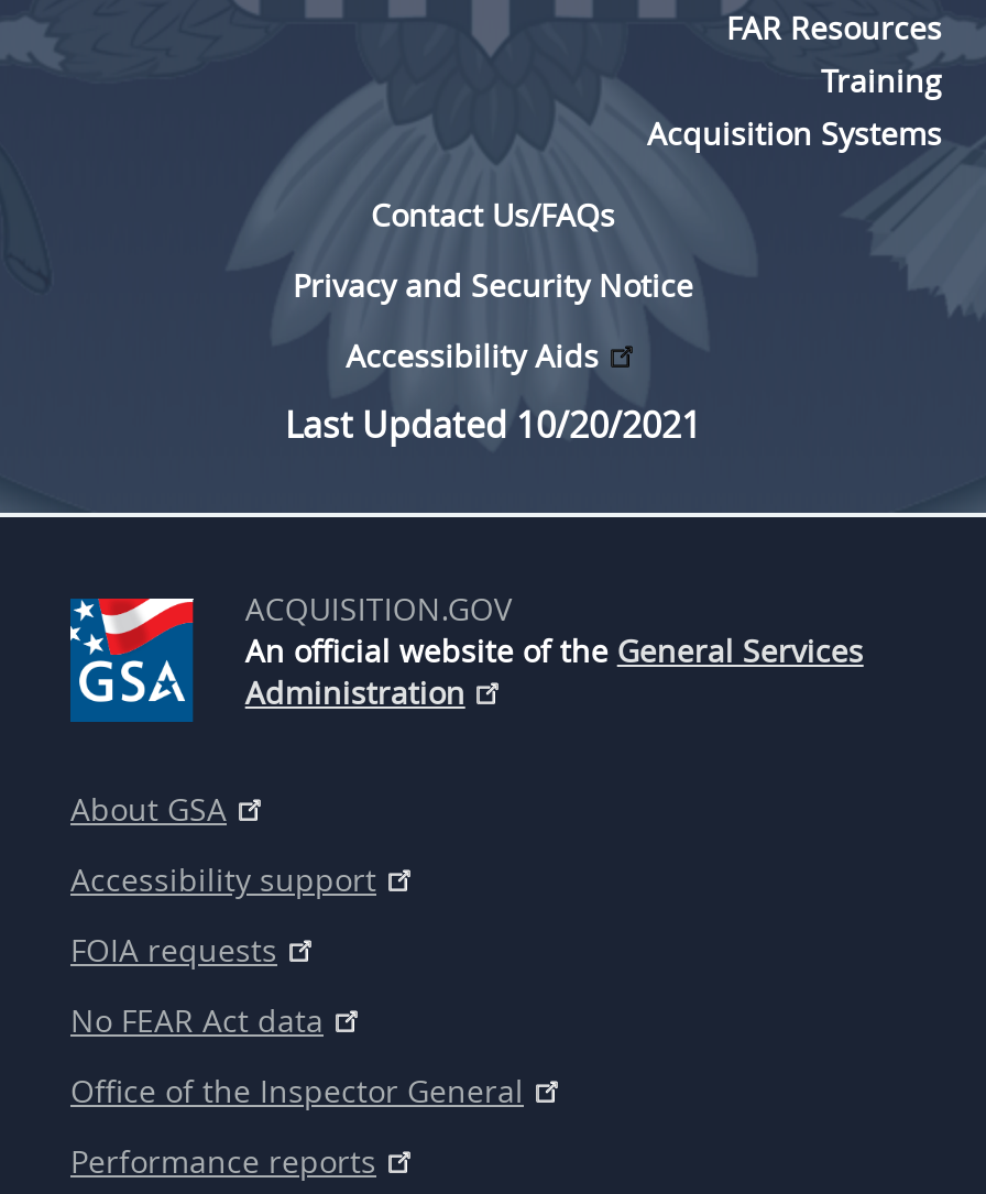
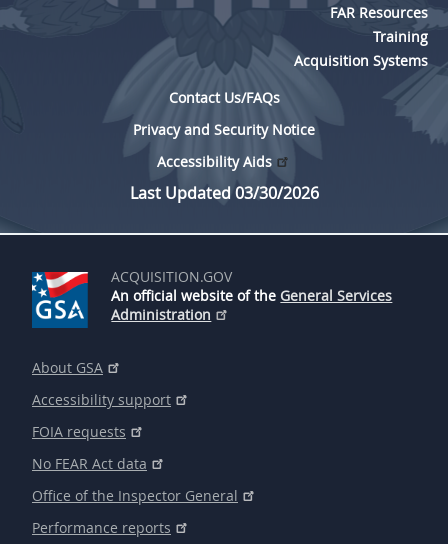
[285,401,701,449] Last Updated 10/20/2021 -> [129,182,318,204] Last Updated 03/30/2026

